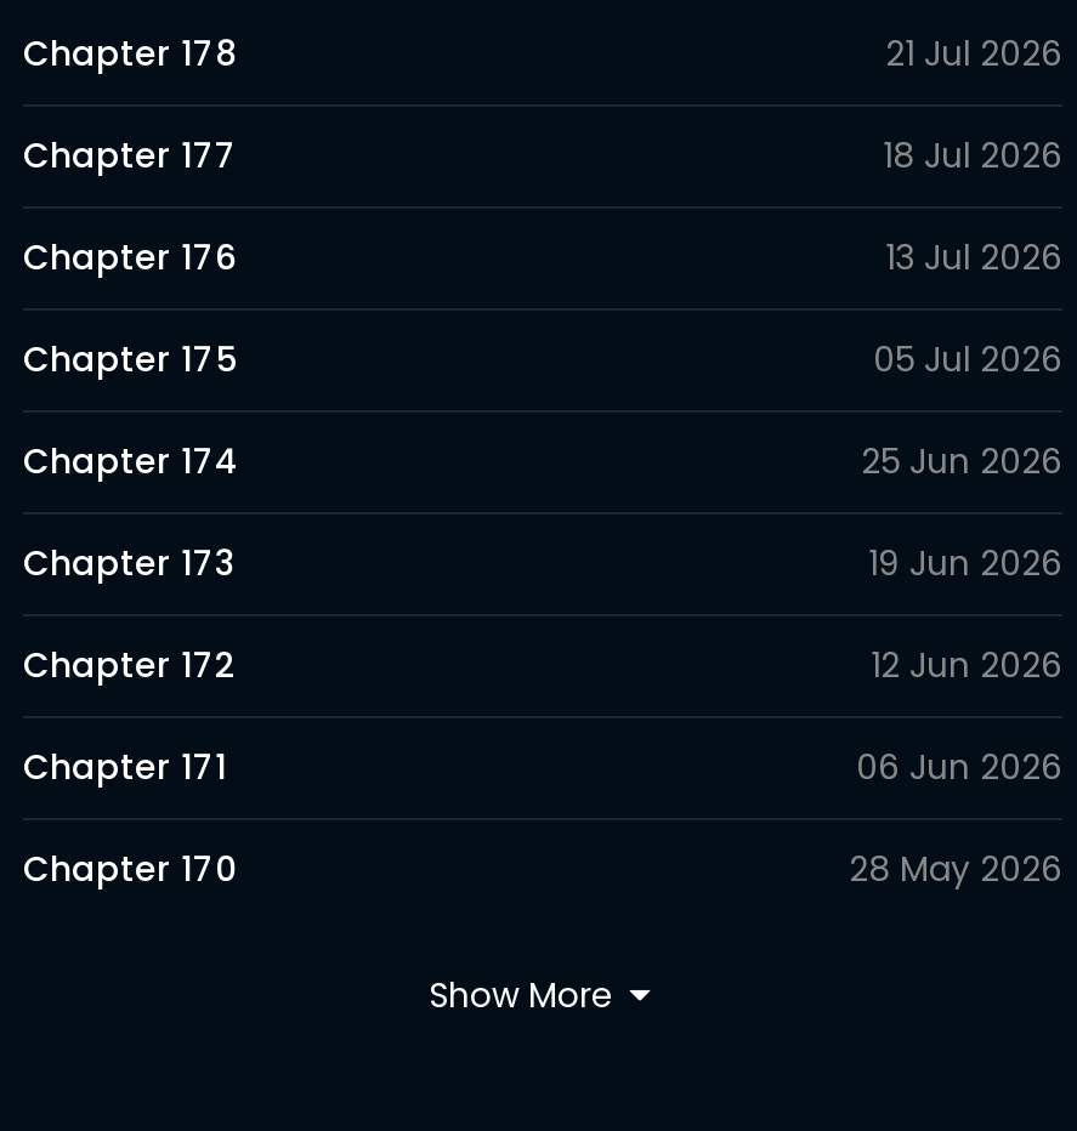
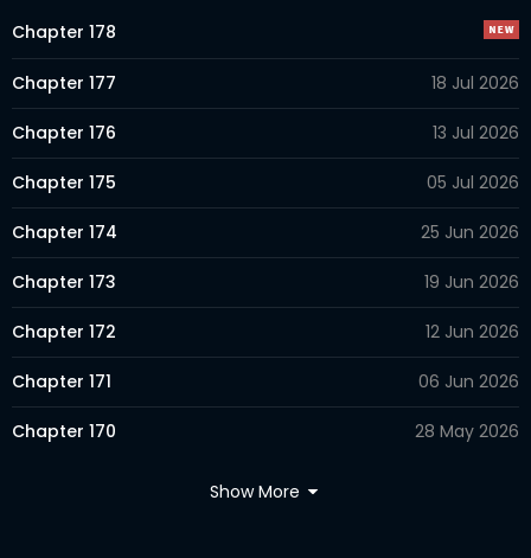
[885,29,1062,77] 21 Jul 2026 -> none

